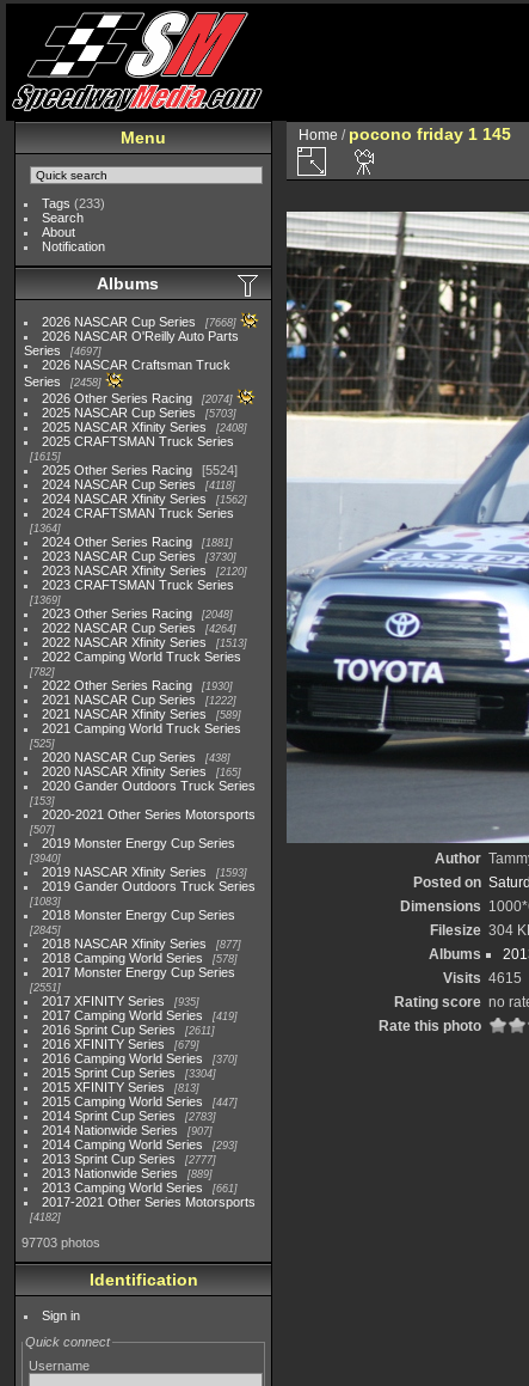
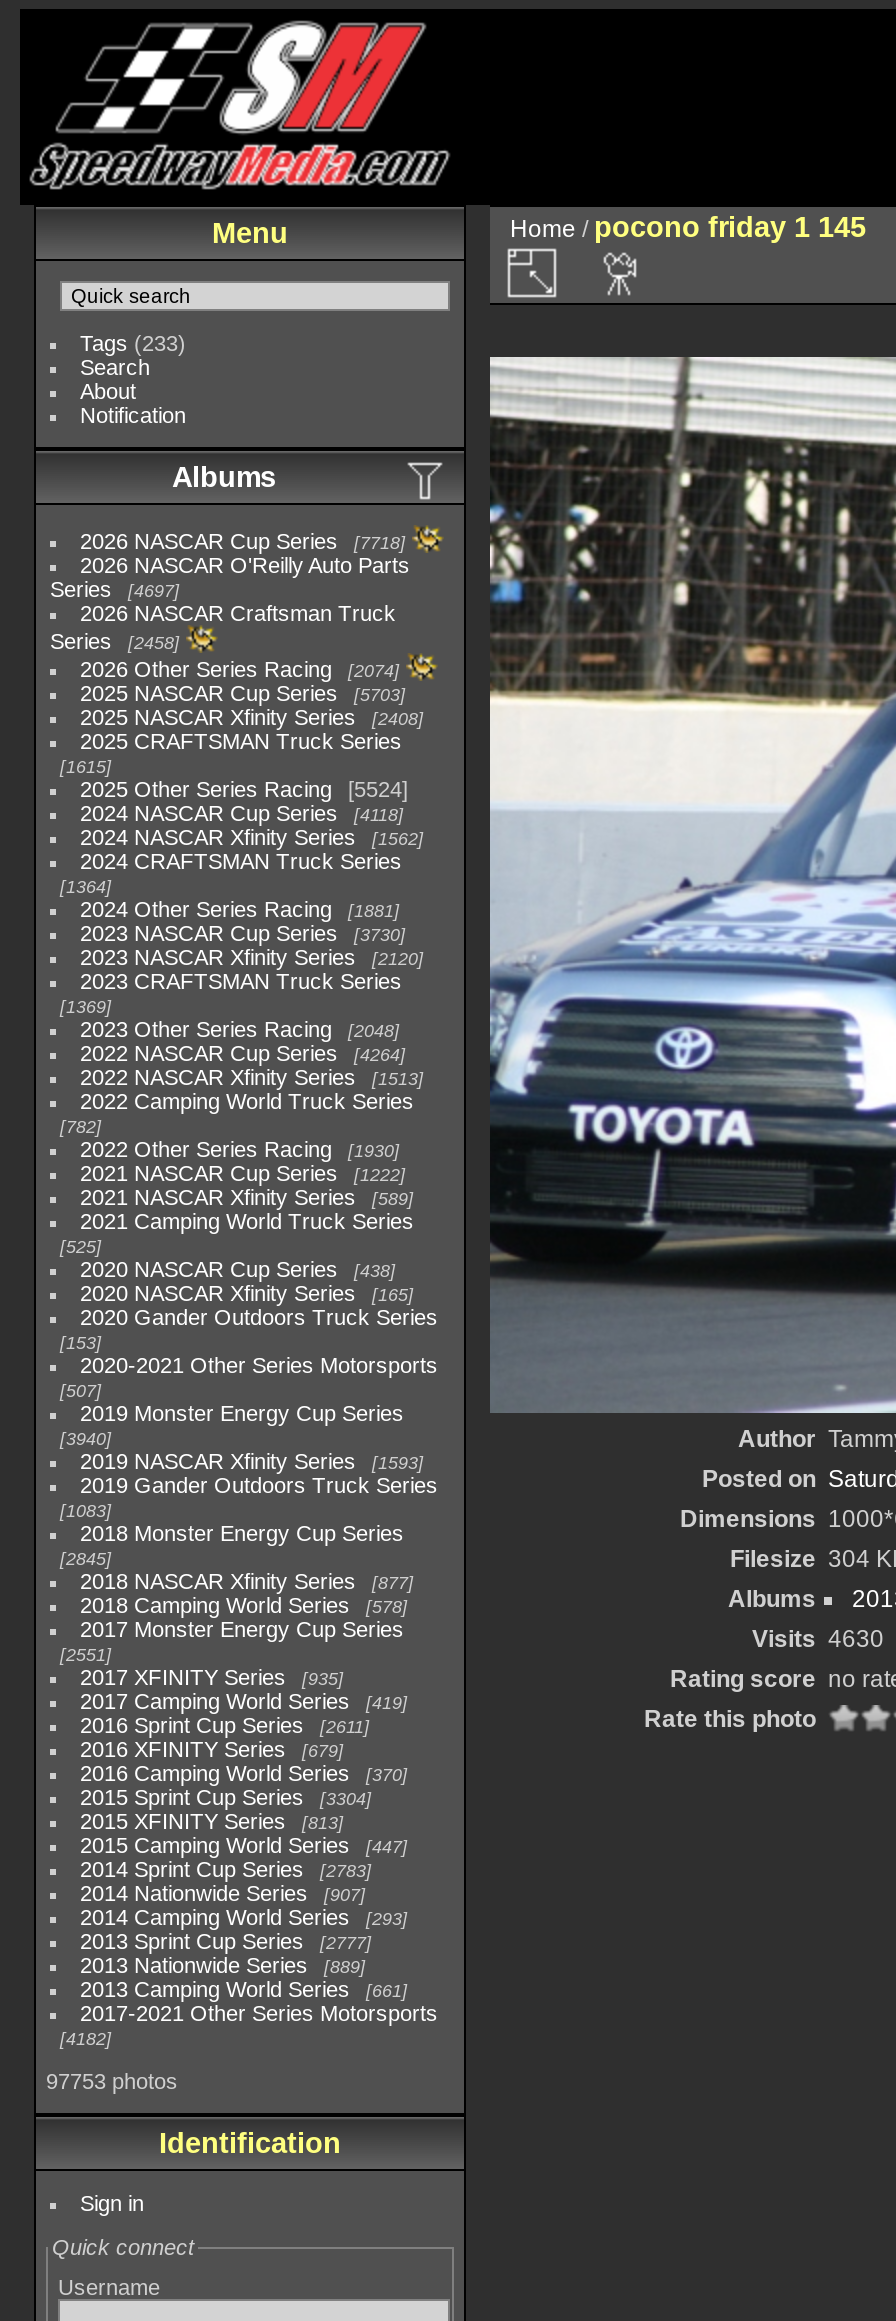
[42,315,233,329] 2026 NASCAR Cup Series 7668 -> [80,529,400,553] 2026 NASCAR Cup Series 7718
[443,970,522,987] Visits 4615 -> [752,1625,884,1653] Visits 4630
[21,1235,100,1250] 97703 photos -> [46,2069,178,2093] 97753 photos

